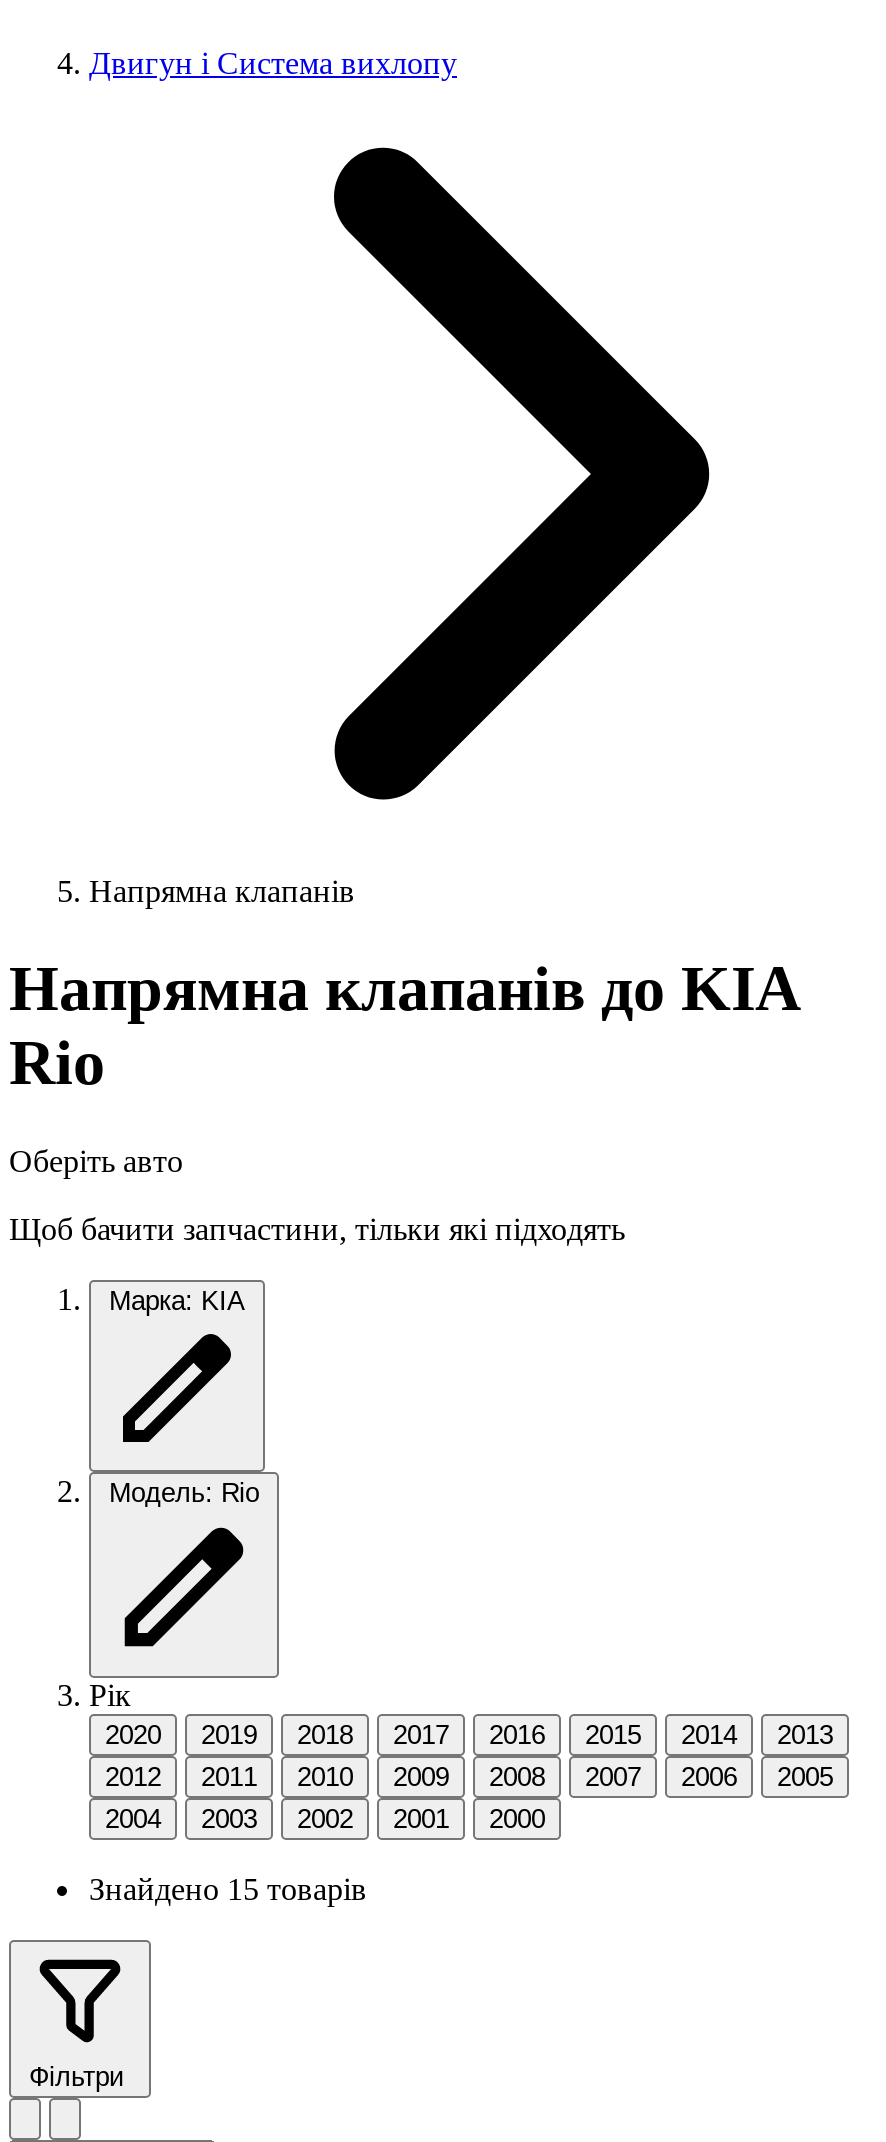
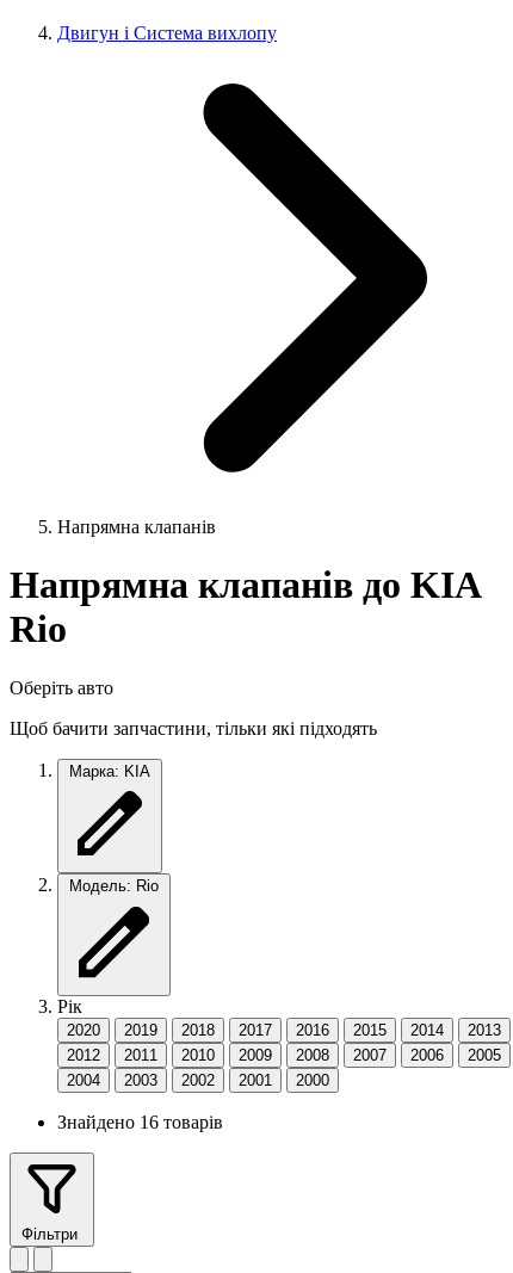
[89,1872,367,1906] Знайдено 15 товарів -> [57,1112,223,1132] Знайдено 16 товарів

